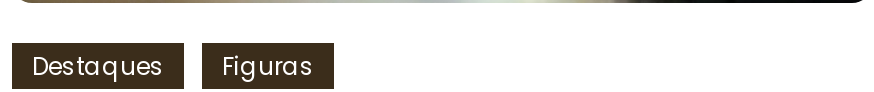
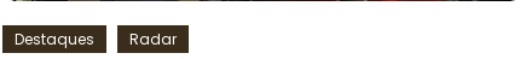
[222,48,314,82] Figuras -> [129,29,177,49] Radar

